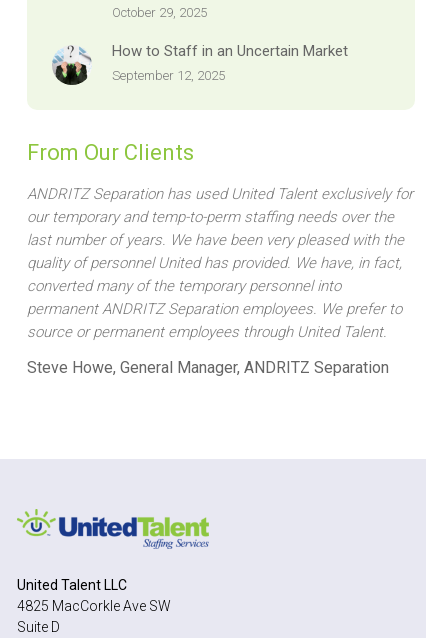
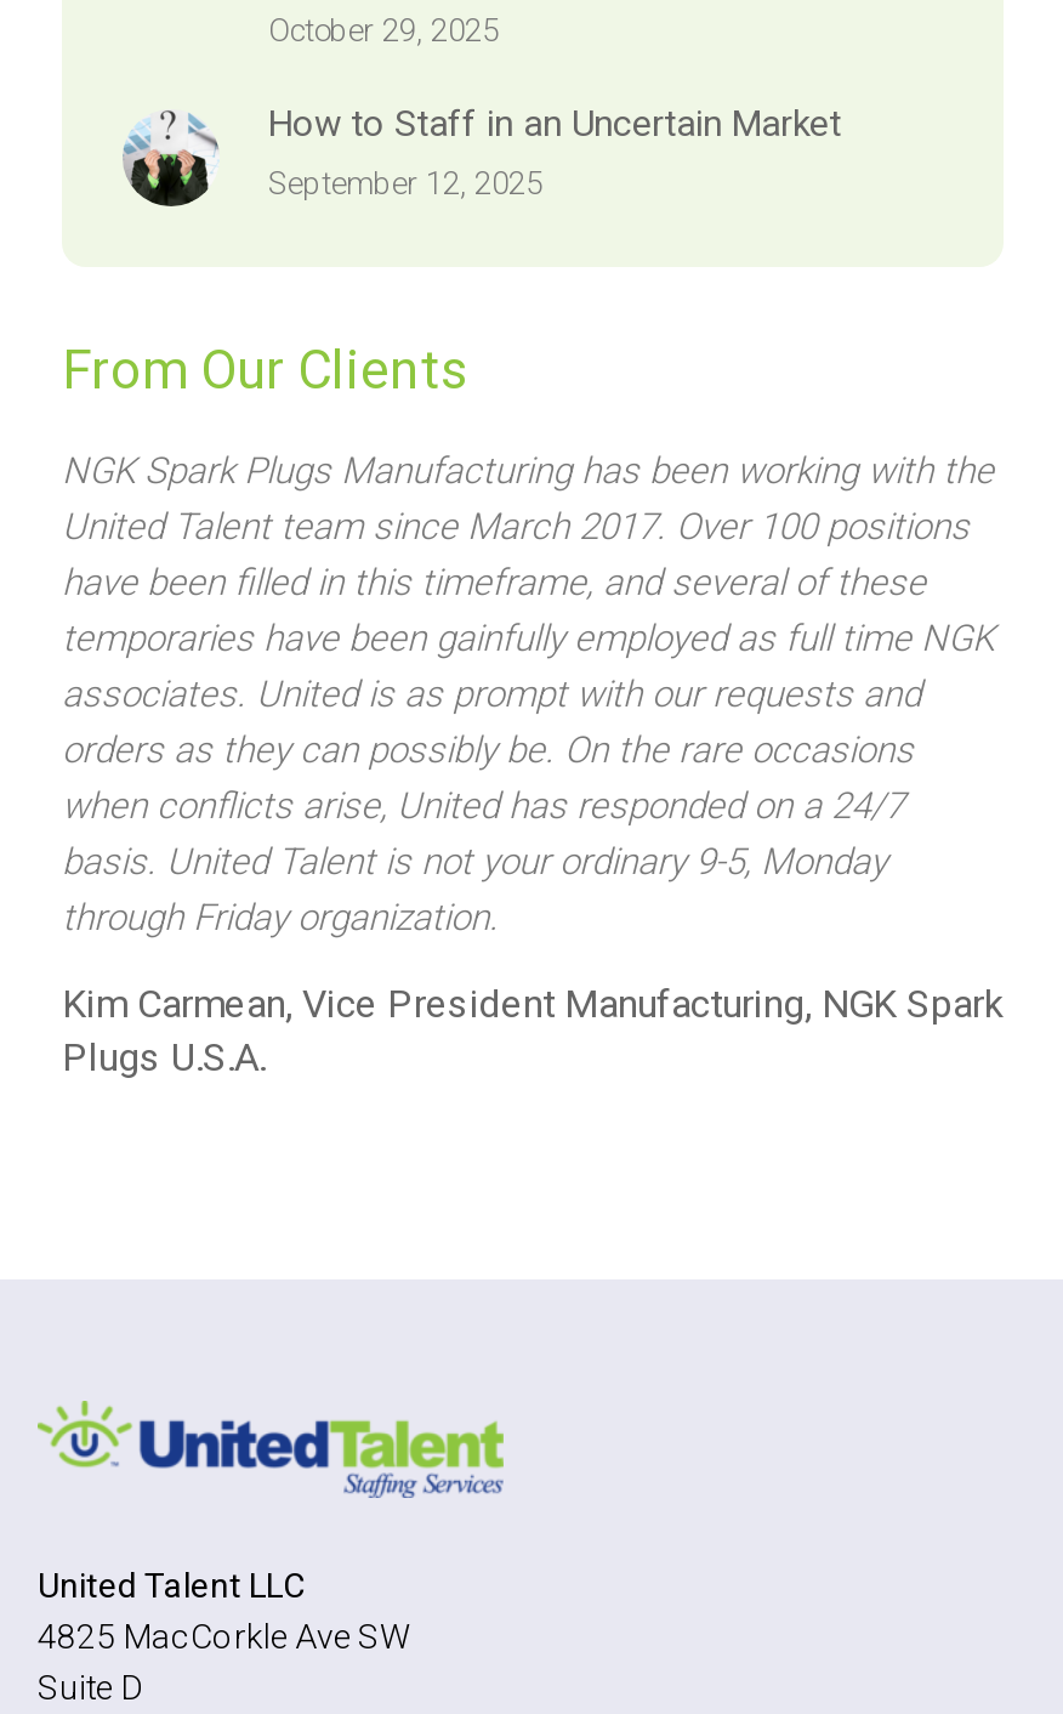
[27,185,413,341] ANDRITZ Separation has used United Talent exclusively for | our temporary and temp-to-perm staffing needs over the | last number of years. We have been very pleased with the | quality of personnel United has provided. We have, in fact, | converted many of the temporary personnel into | permanent ANDRITZ Separation employees. We prefer to | source or permanent employees through United Talent. -> [62,450,994,941] NGK Spark Plugs Manufacturing has been working with the | United Talent team since March 2017. Over 100 positions | have been filled in this timeframe, and several of these | temporaries have been gainfully employed as full time NGK | associates. United is as prompt with our requests and | orders as they can possibly be. On the rare occasions | when conflicts arise, United has responded on a 24/7 | basis. United Talent is not your ordinary 9-5, Monday | through Friday organization.
[27,358,389,377] Steve Howe, General Manager, ANDRITZ Separation -> [62,982,1004,1081] Kim Carmean, Vice President Manufacturing, NGK Spark | Plugs U.S.A.

